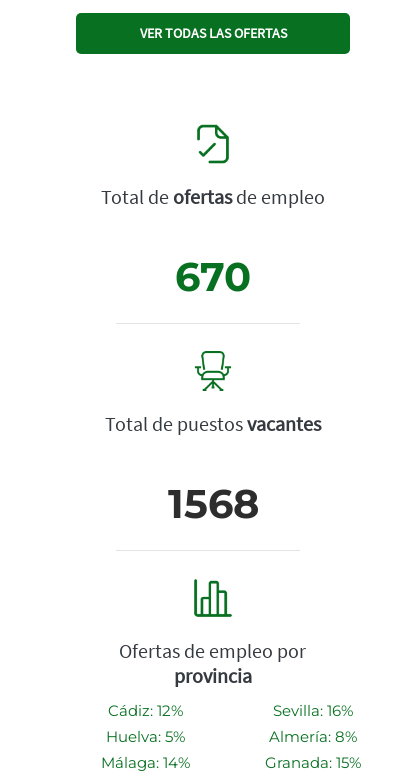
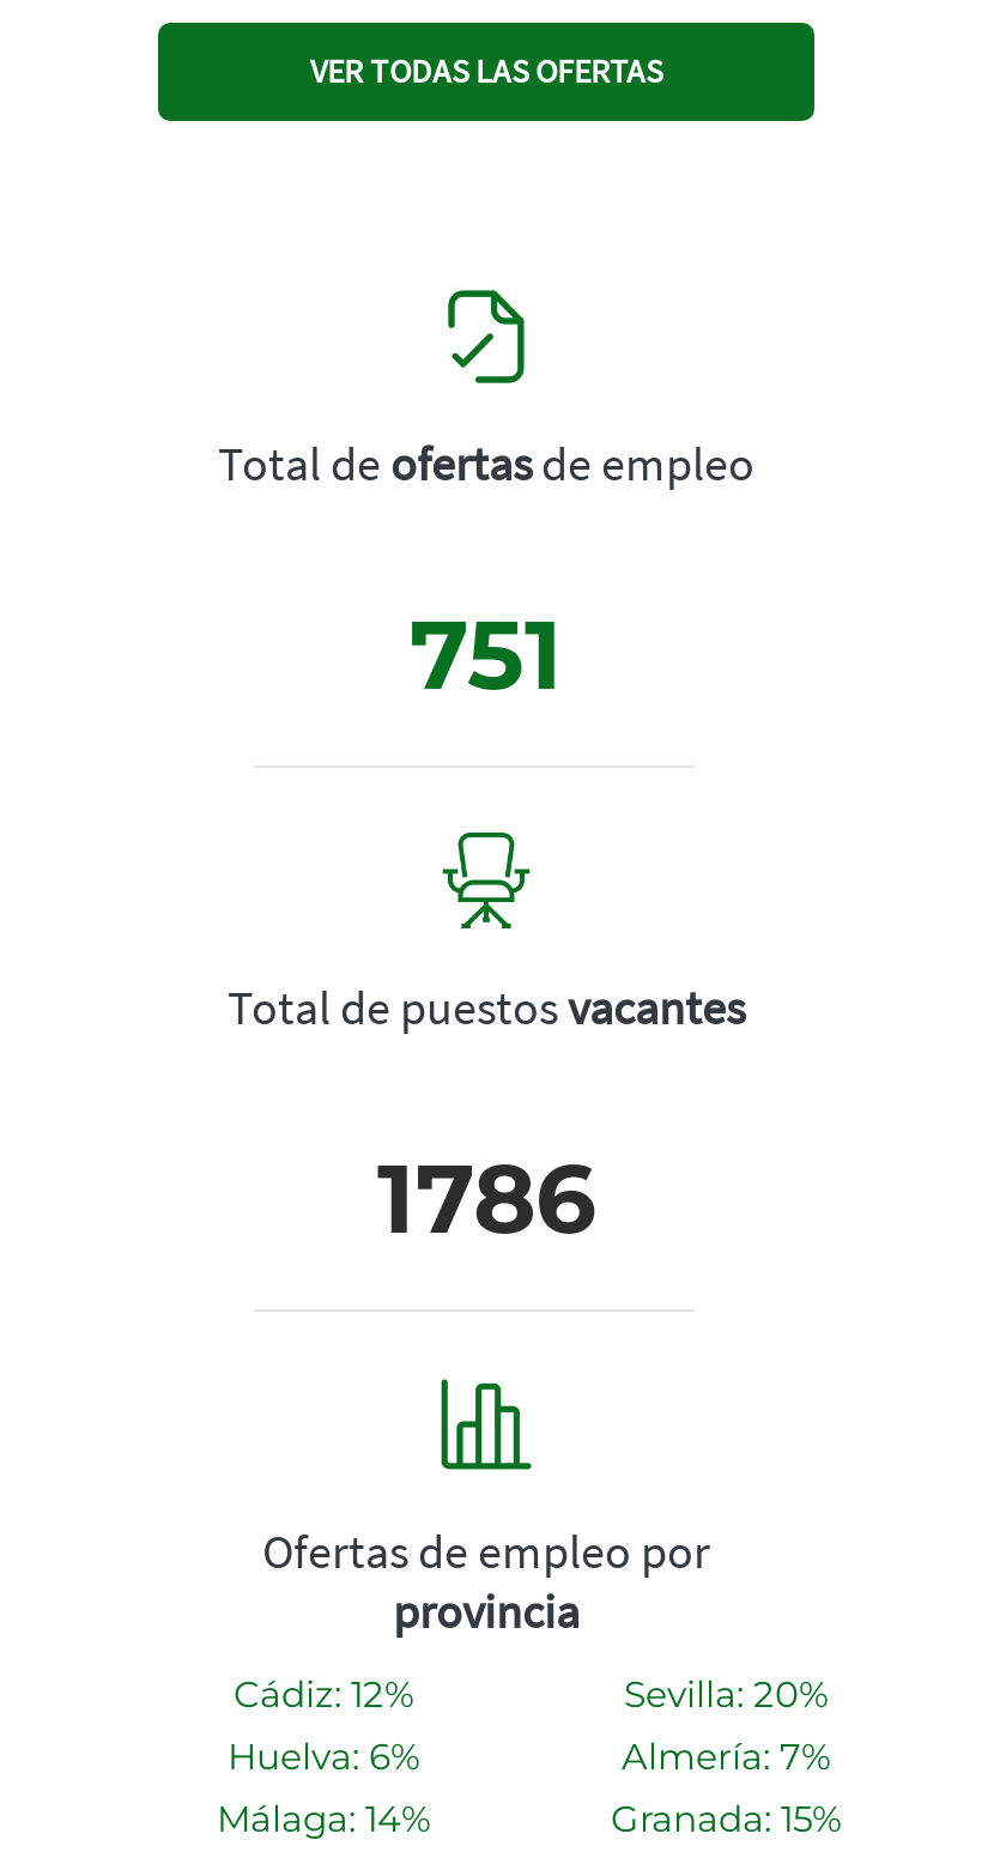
[175,252,251,301] 670 -> [410,596,563,713] 751
[167,479,258,528] 1568 -> [377,1139,595,1257] 1786
[273,701,353,720] Sevilla: 16% -> [624,1671,828,1717] Sevilla: 20%
[105,727,184,746] Huelva: 5% -> [228,1734,419,1779] Huelva: 6%
[269,727,357,746] Almería: 8% -> [622,1734,830,1779] Almería: 7%

